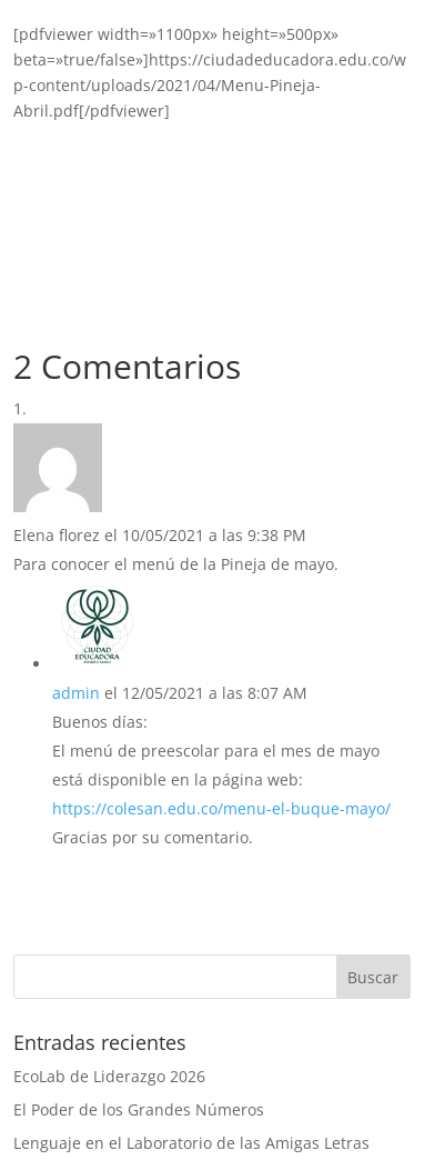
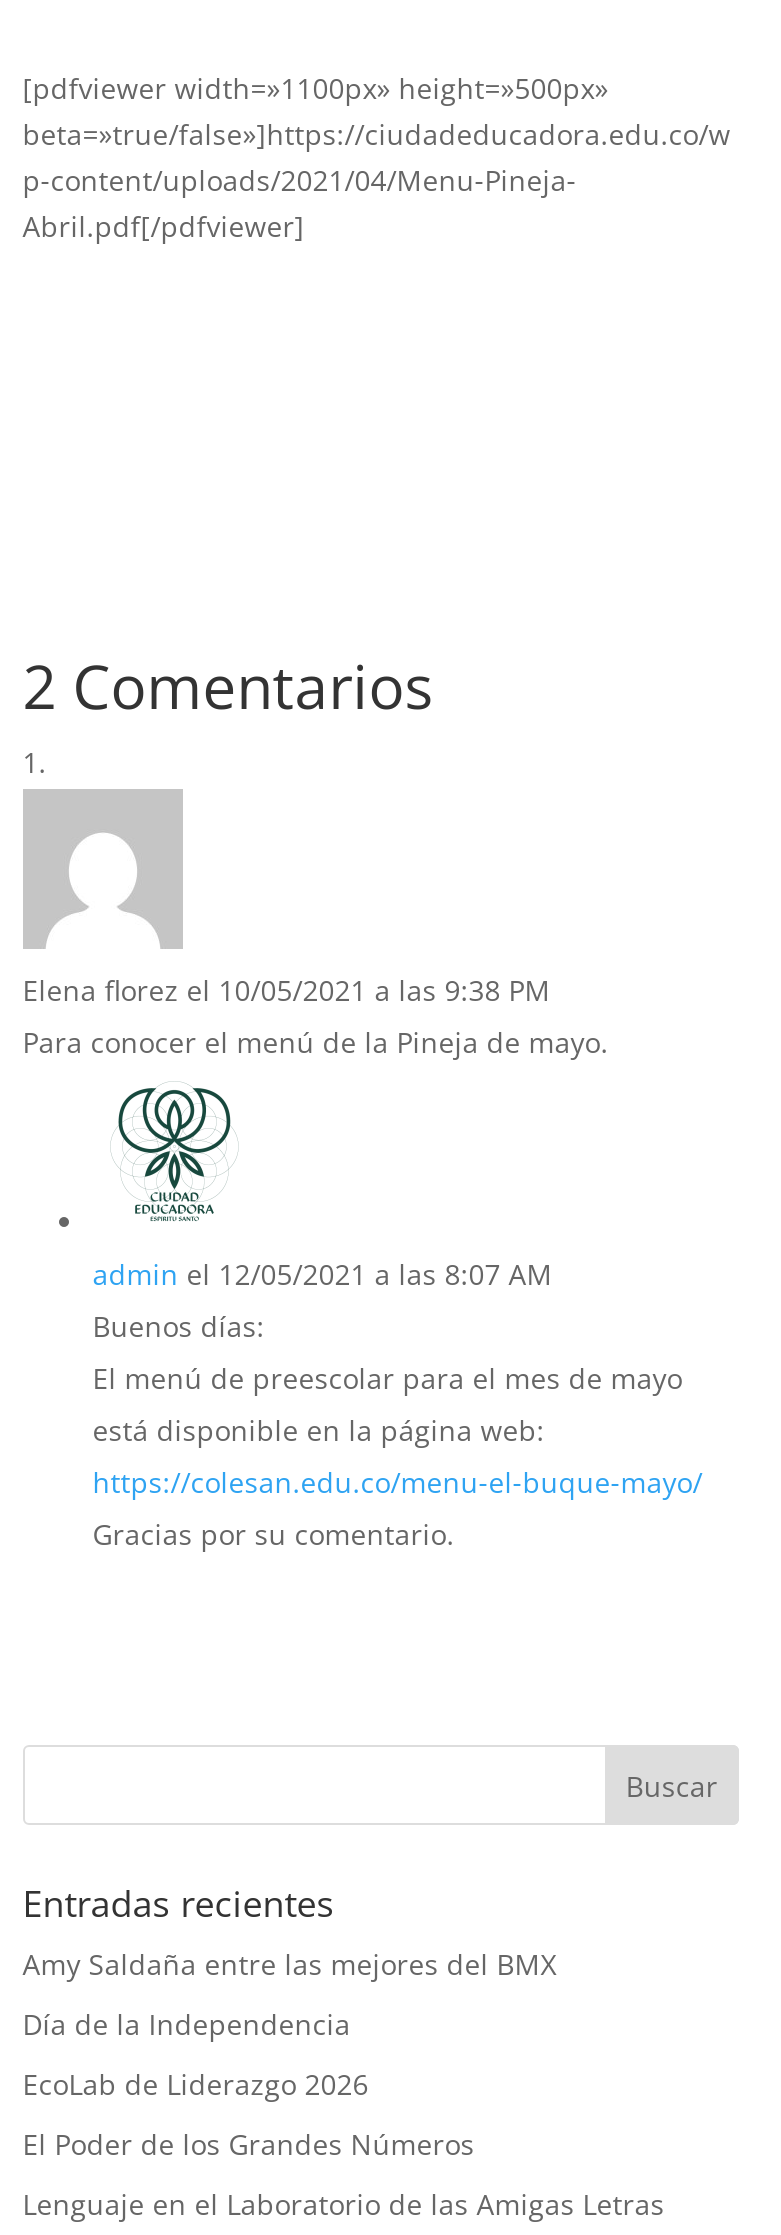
none -> [23,1945,557,2043] Amy Saldaña entre las mejores del BMX | Día de la Independencia

